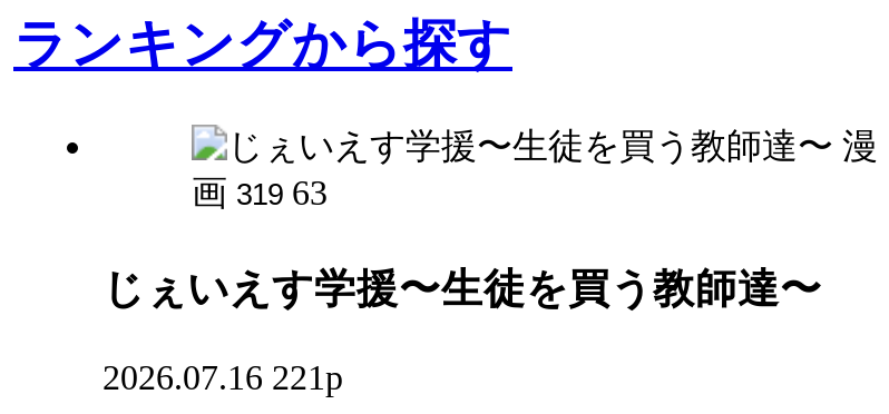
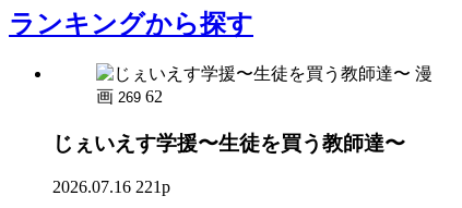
[192,174,328,211] 画 319 63 -> [96,87,163,106] 画 269 62

